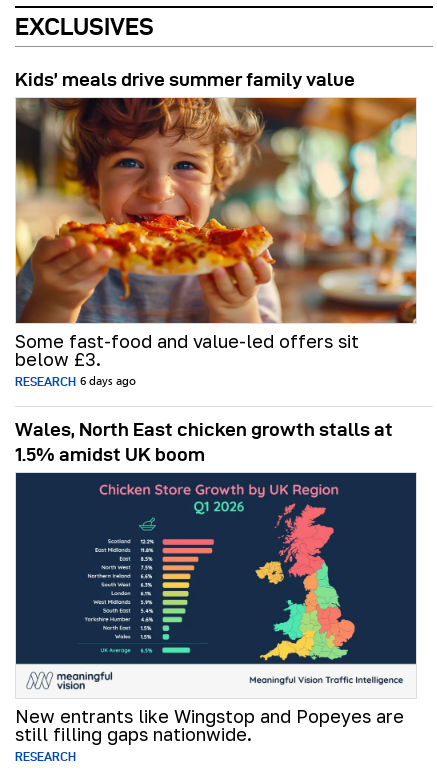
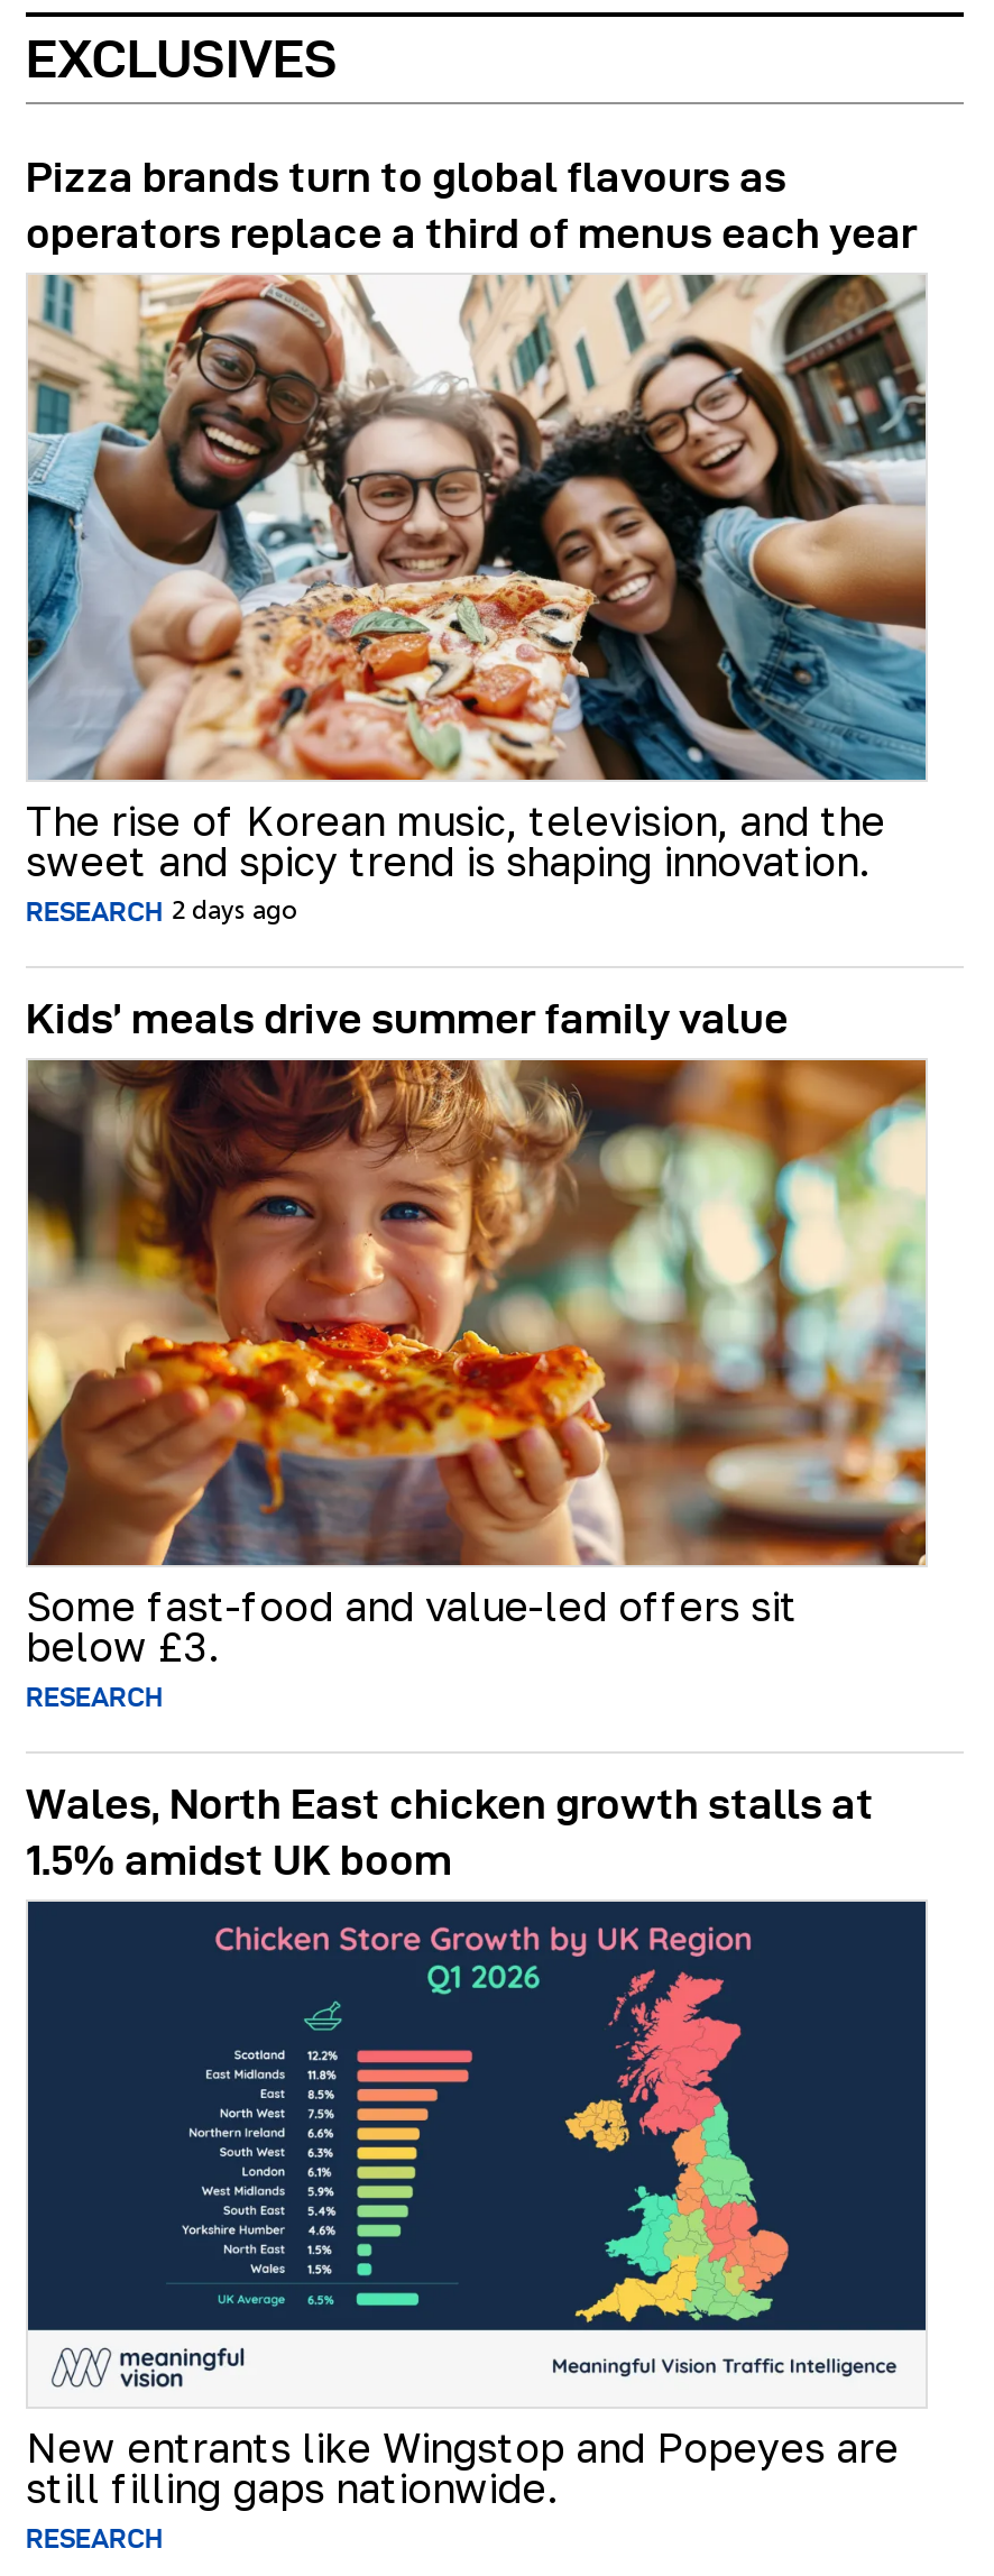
none -> [26,153,917,256] Pizza brands turn to global flavours as | operators replace a third of menus each year
none -> [26,273,928,925] [image] | The rise of Korean music, television, and the | sweet and spicy trend is shaping innovation. | RESEARCH 2 days ago
[15,375,136,388] RESEARCH 6 days ago -> [26,1681,163,1711] RESEARCH

